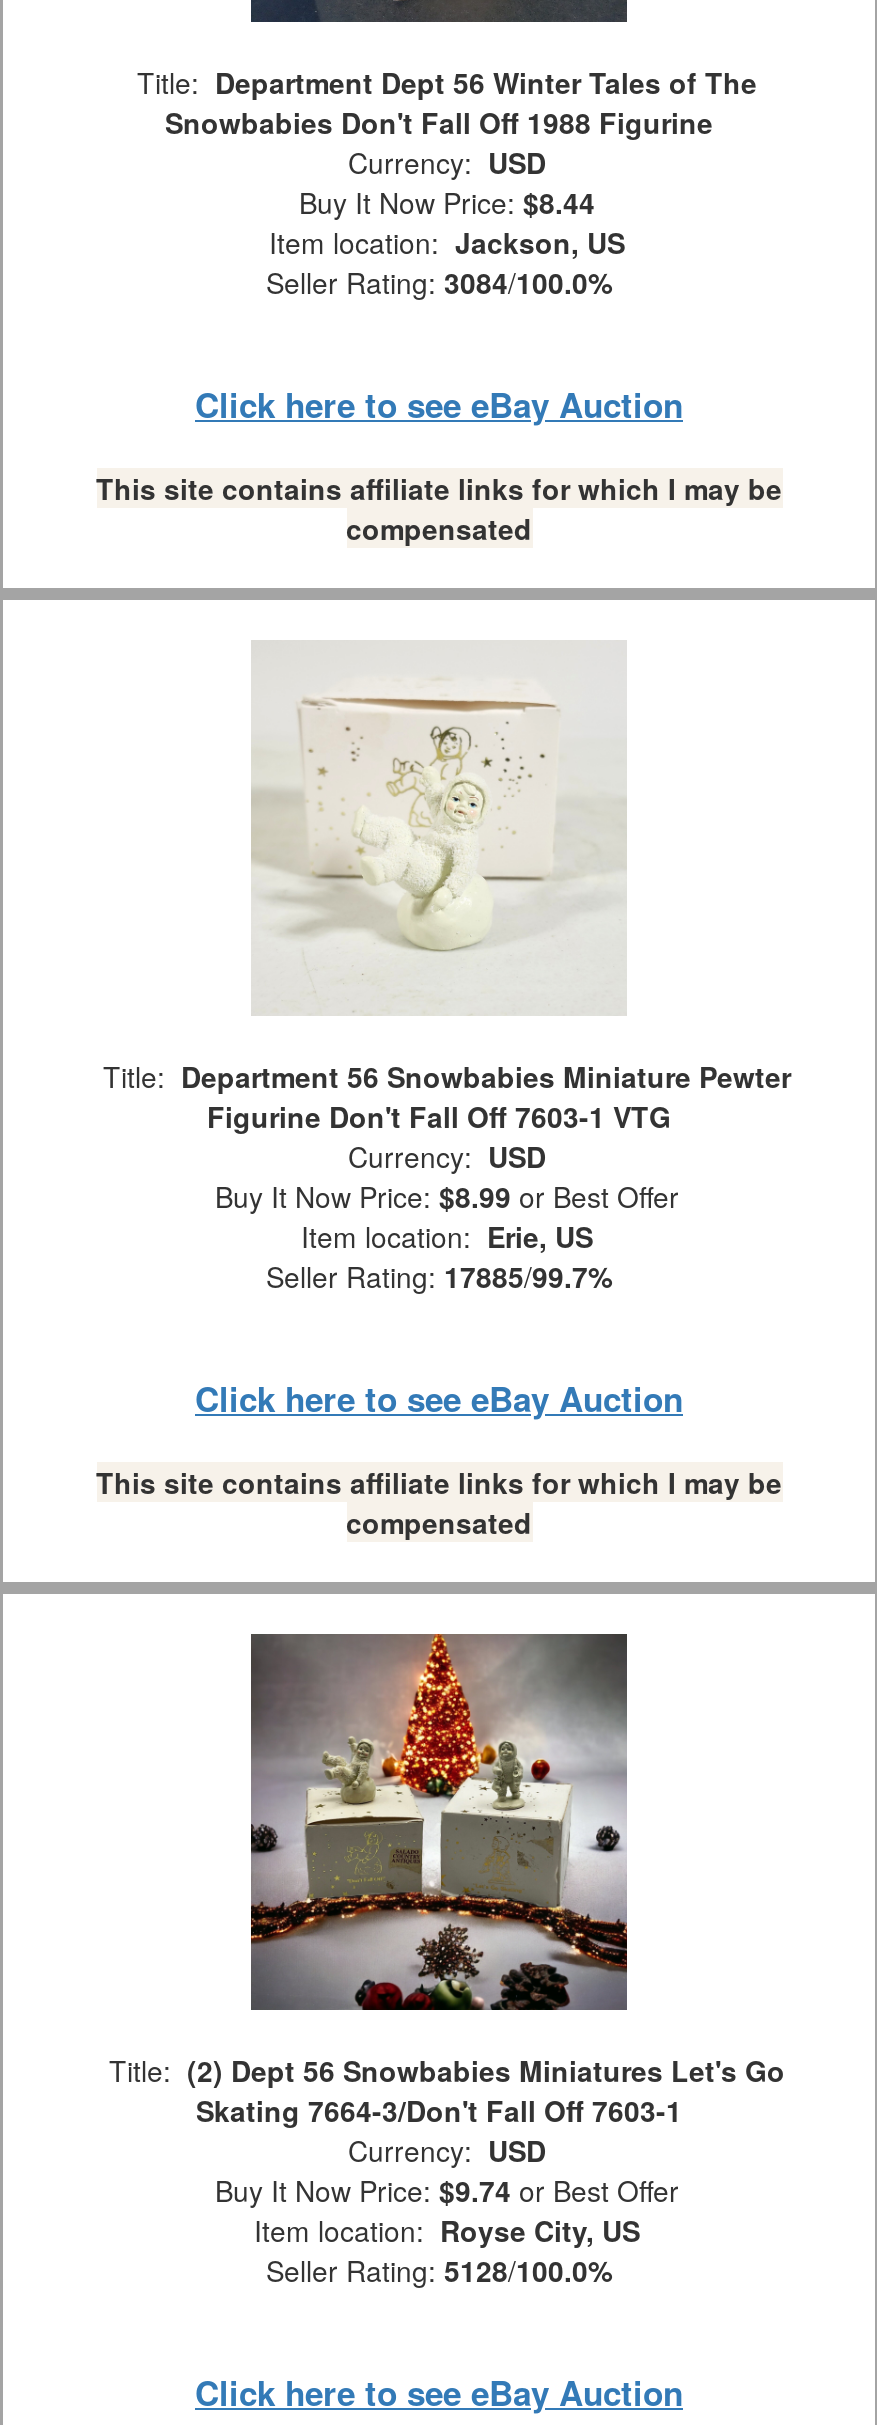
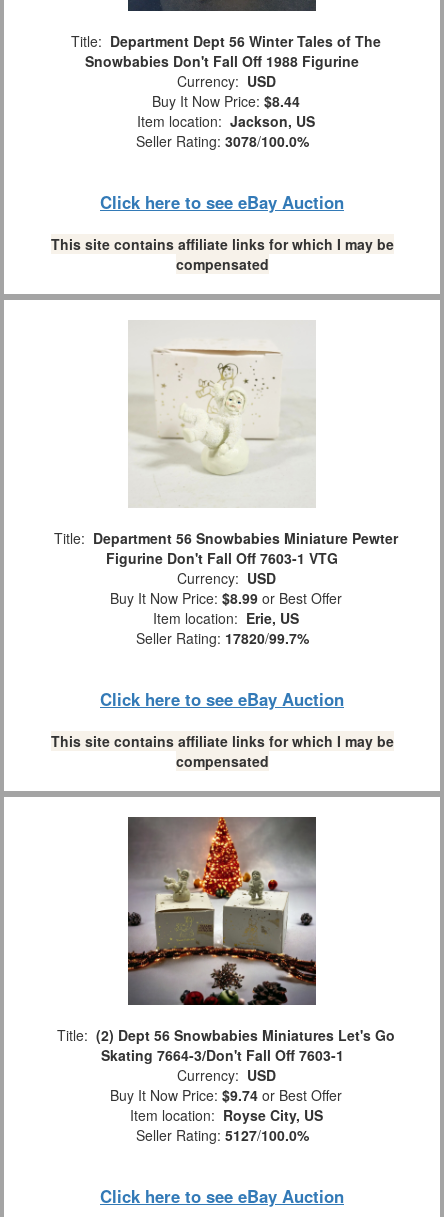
[266,261,612,301] Seller Rating: 3084/100.0% -> [135,131,308,151] Seller Rating: 3078/100.0%
[266,1255,612,1295] Seller Rating: 17885/99.7% -> [135,628,308,648] Seller Rating: 17820/99.7%
[266,2249,612,2289] Seller Rating: 5128/100.0% -> [135,1125,308,1145] Seller Rating: 5127/100.0%

